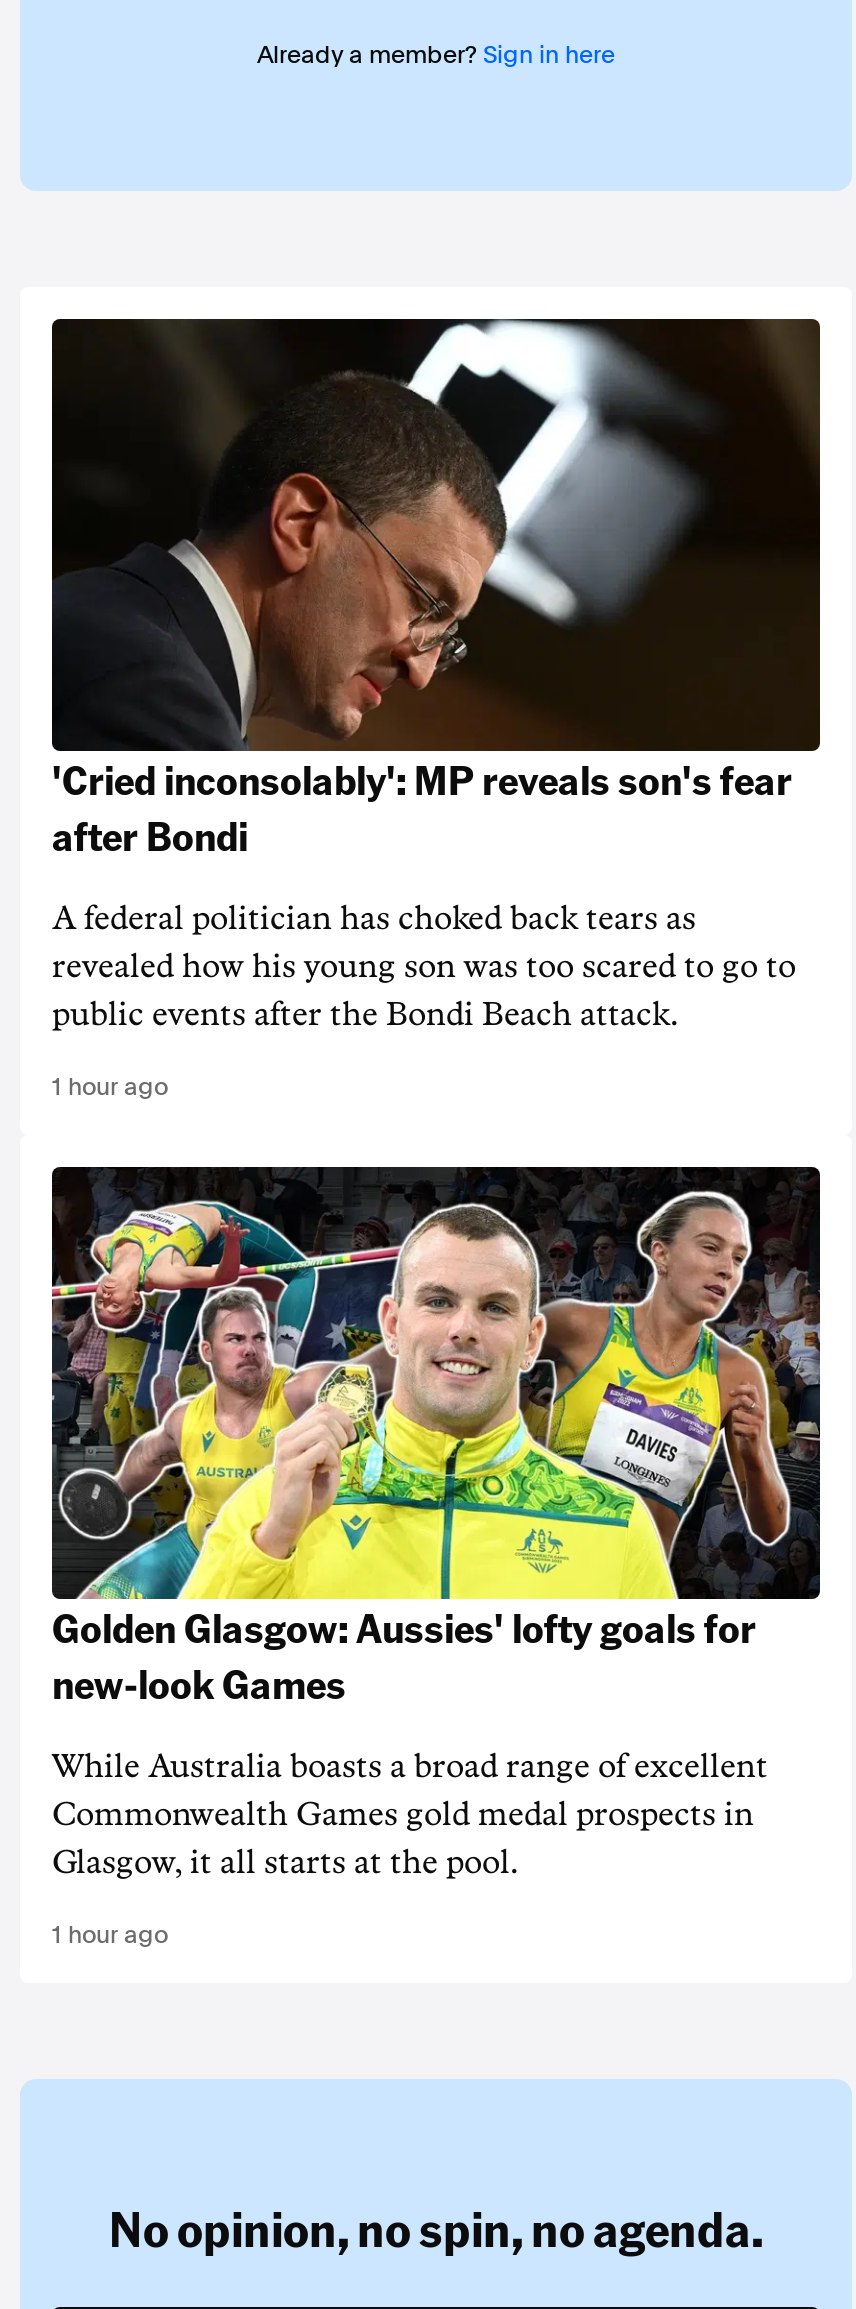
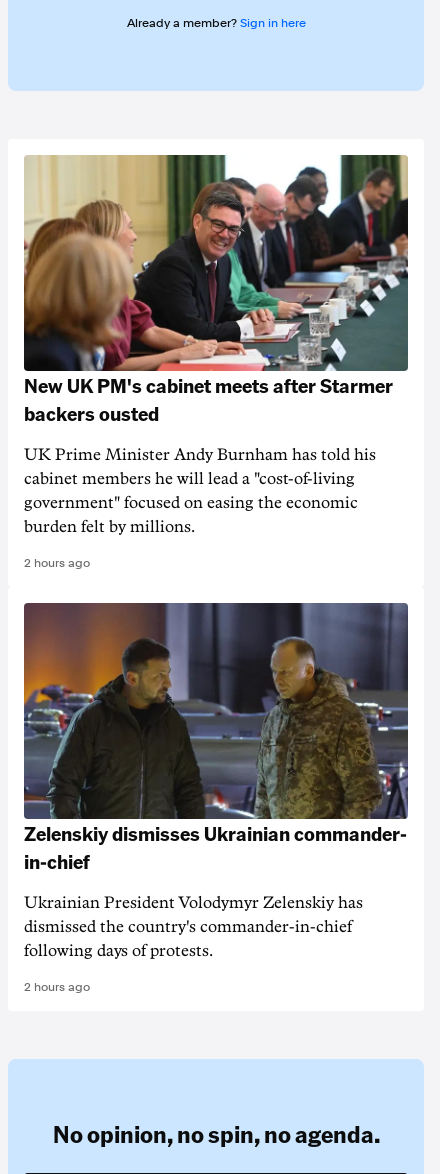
[50,317,820,1101] [image] | 'Cried inconsolably': MP reveals son's fear | after Bondi | A federal politician has choked back tears as | revealed how his young son was too scared to go to | public events after the Bondi Beach attack. | 1 hour ago -> [23,154,409,570] [image] | New UK PM's cabinet meets after Starmer | backers ousted | UK Prime Minister Andy Burnham has told his | cabinet members he will lead a "cost-of-living | government" focused on easing the economic | burden felt by millions. | 2 hours ago
[50,1165,820,1949] [image] | Golden Glasgow: Aussies' lofty goals for | new-look Games | While Australia boasts a broad range of excellent | Commonwealth Games gold medal prospects in | Glasgow, it all starts at the pool. | 1 hour ago -> [23,602,409,994] [image] | Zelenskiy dismisses Ukrainian commander- | in-chief | Ukrainian President Volodymyr Zelenskiy ‌has | dismissed the country's commander-in-chief | following days of protests. | 2 hours ago

